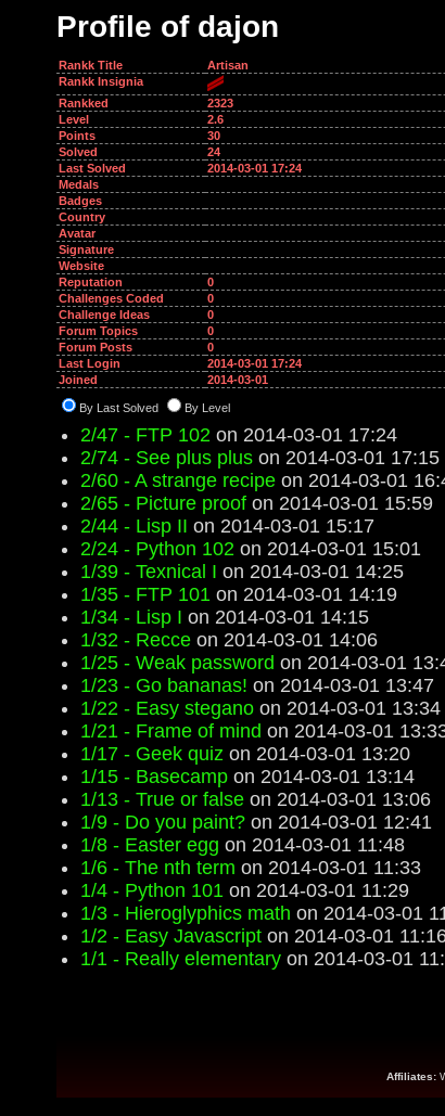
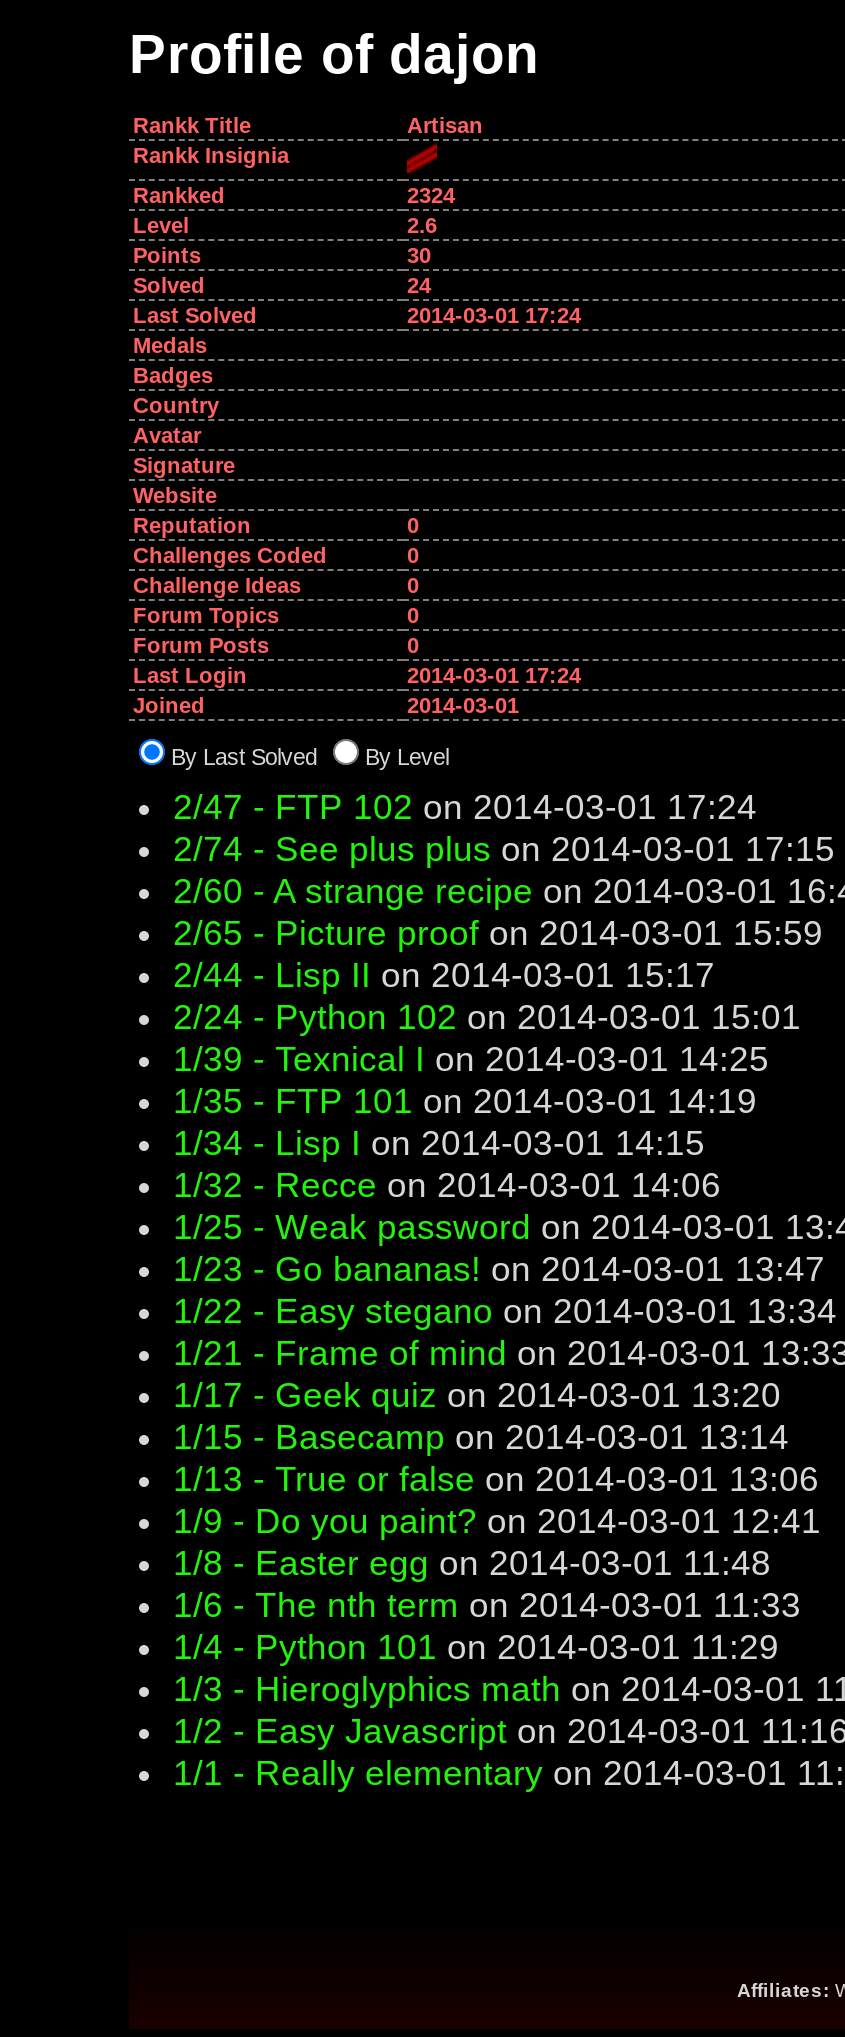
[207,97,233,110] 2323 -> [407,183,455,207] 2324

